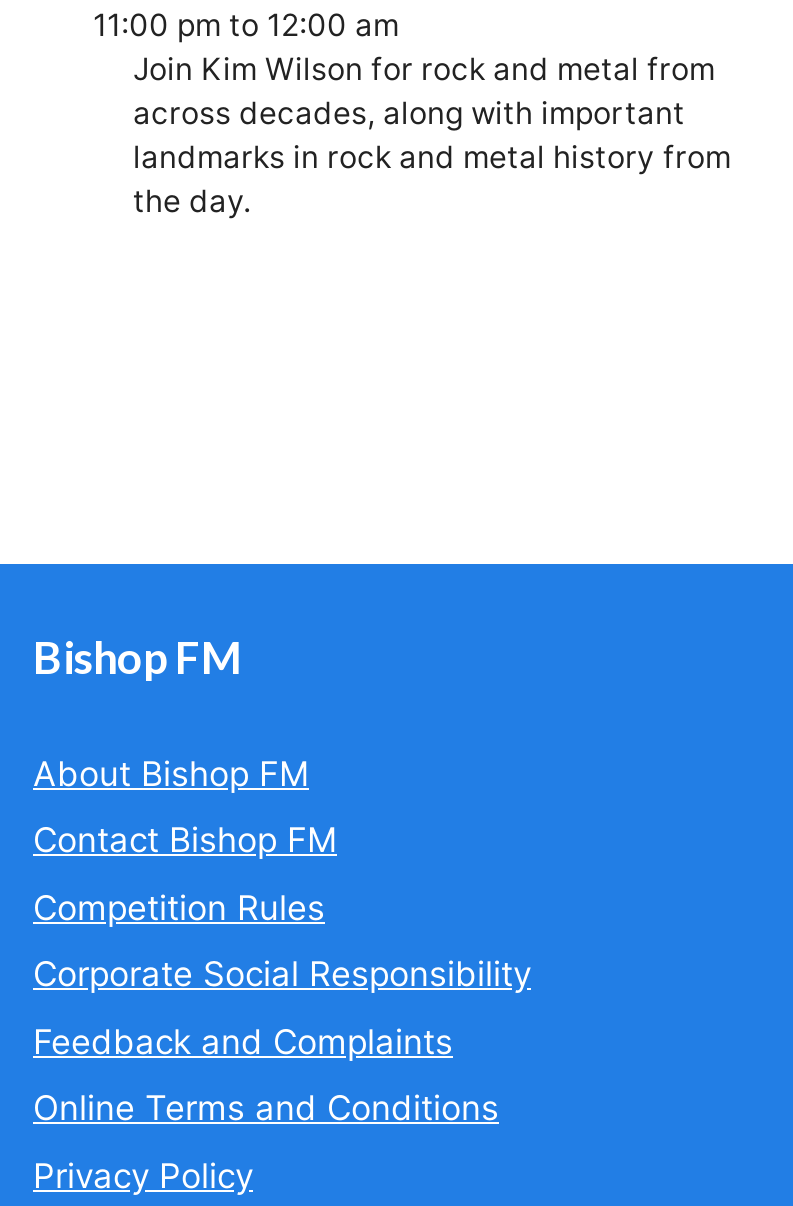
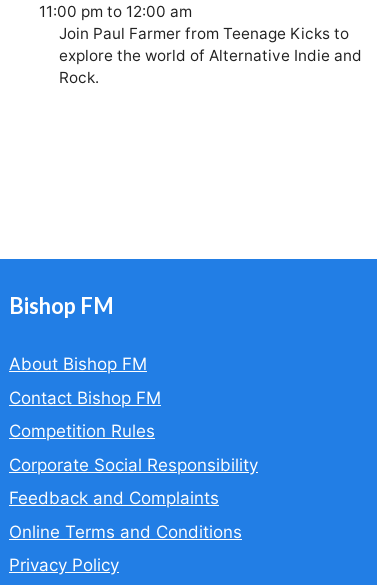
[133,49,731,219] Join Kim Wilson for rock and metal from | across decades, along with important | landmarks in rock and metal history from | the day. -> [59,24,362,87] Join Paul Farmer from Teenage Kicks to | explore the world of Alternative Indie and | Rock.

